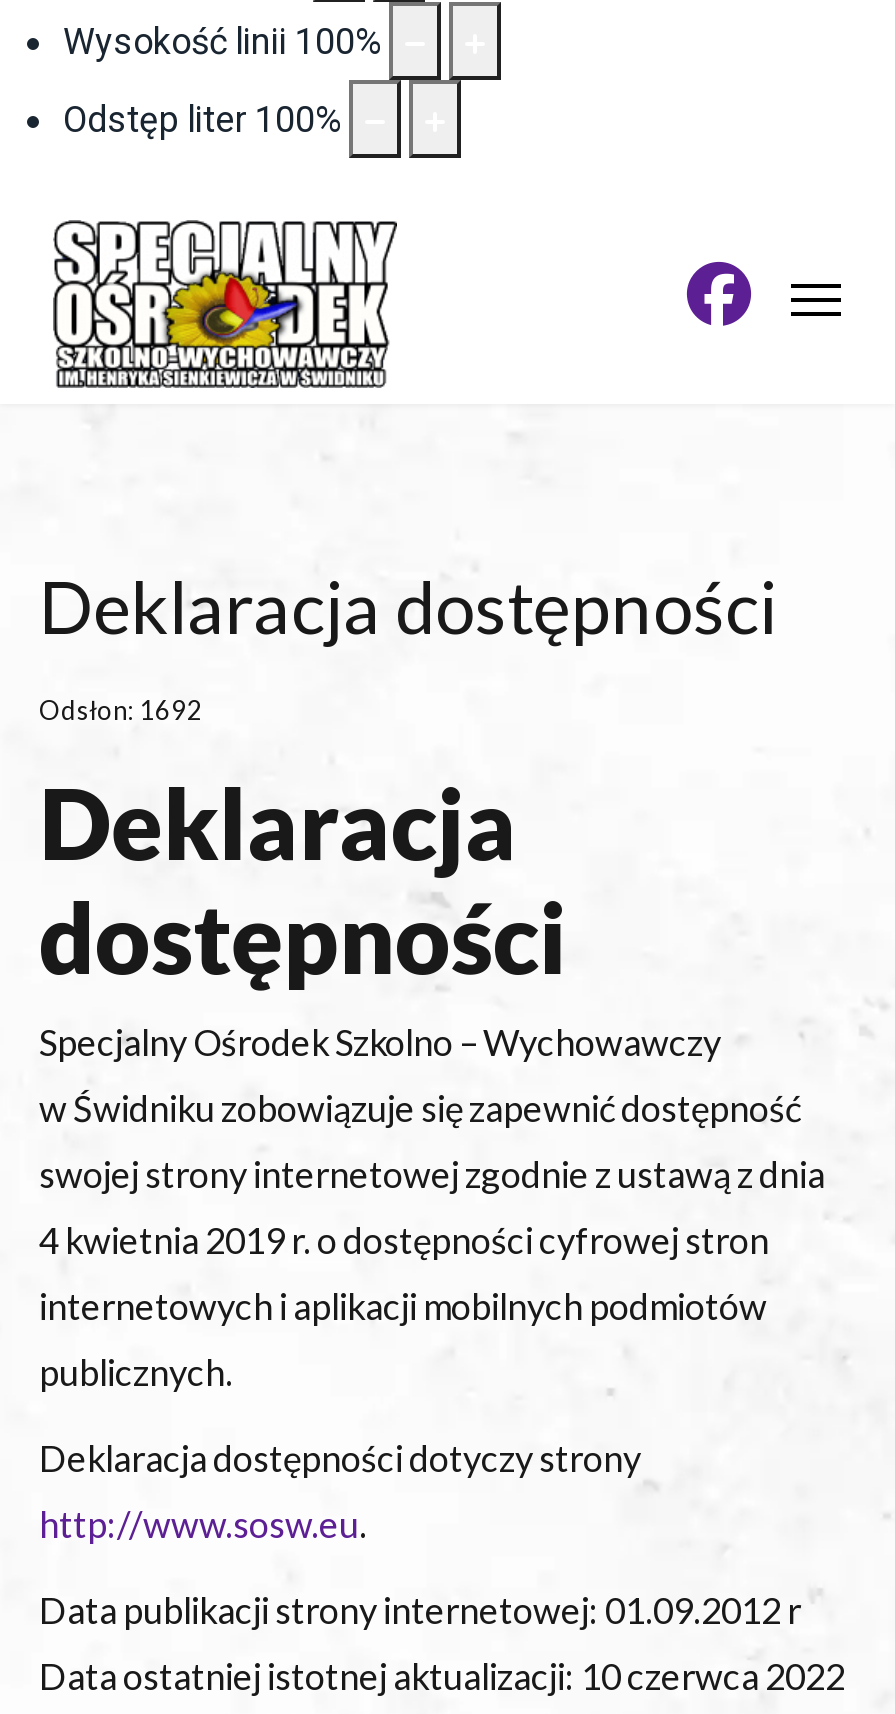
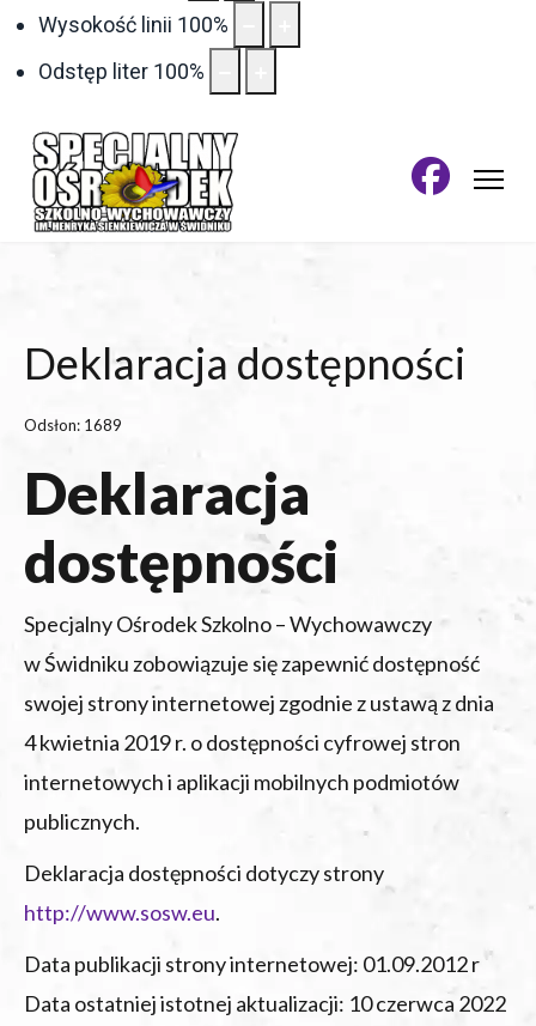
[39,694,203,726] Odsłon: 1692 -> [24,415,122,435] Odsłon: 1689

